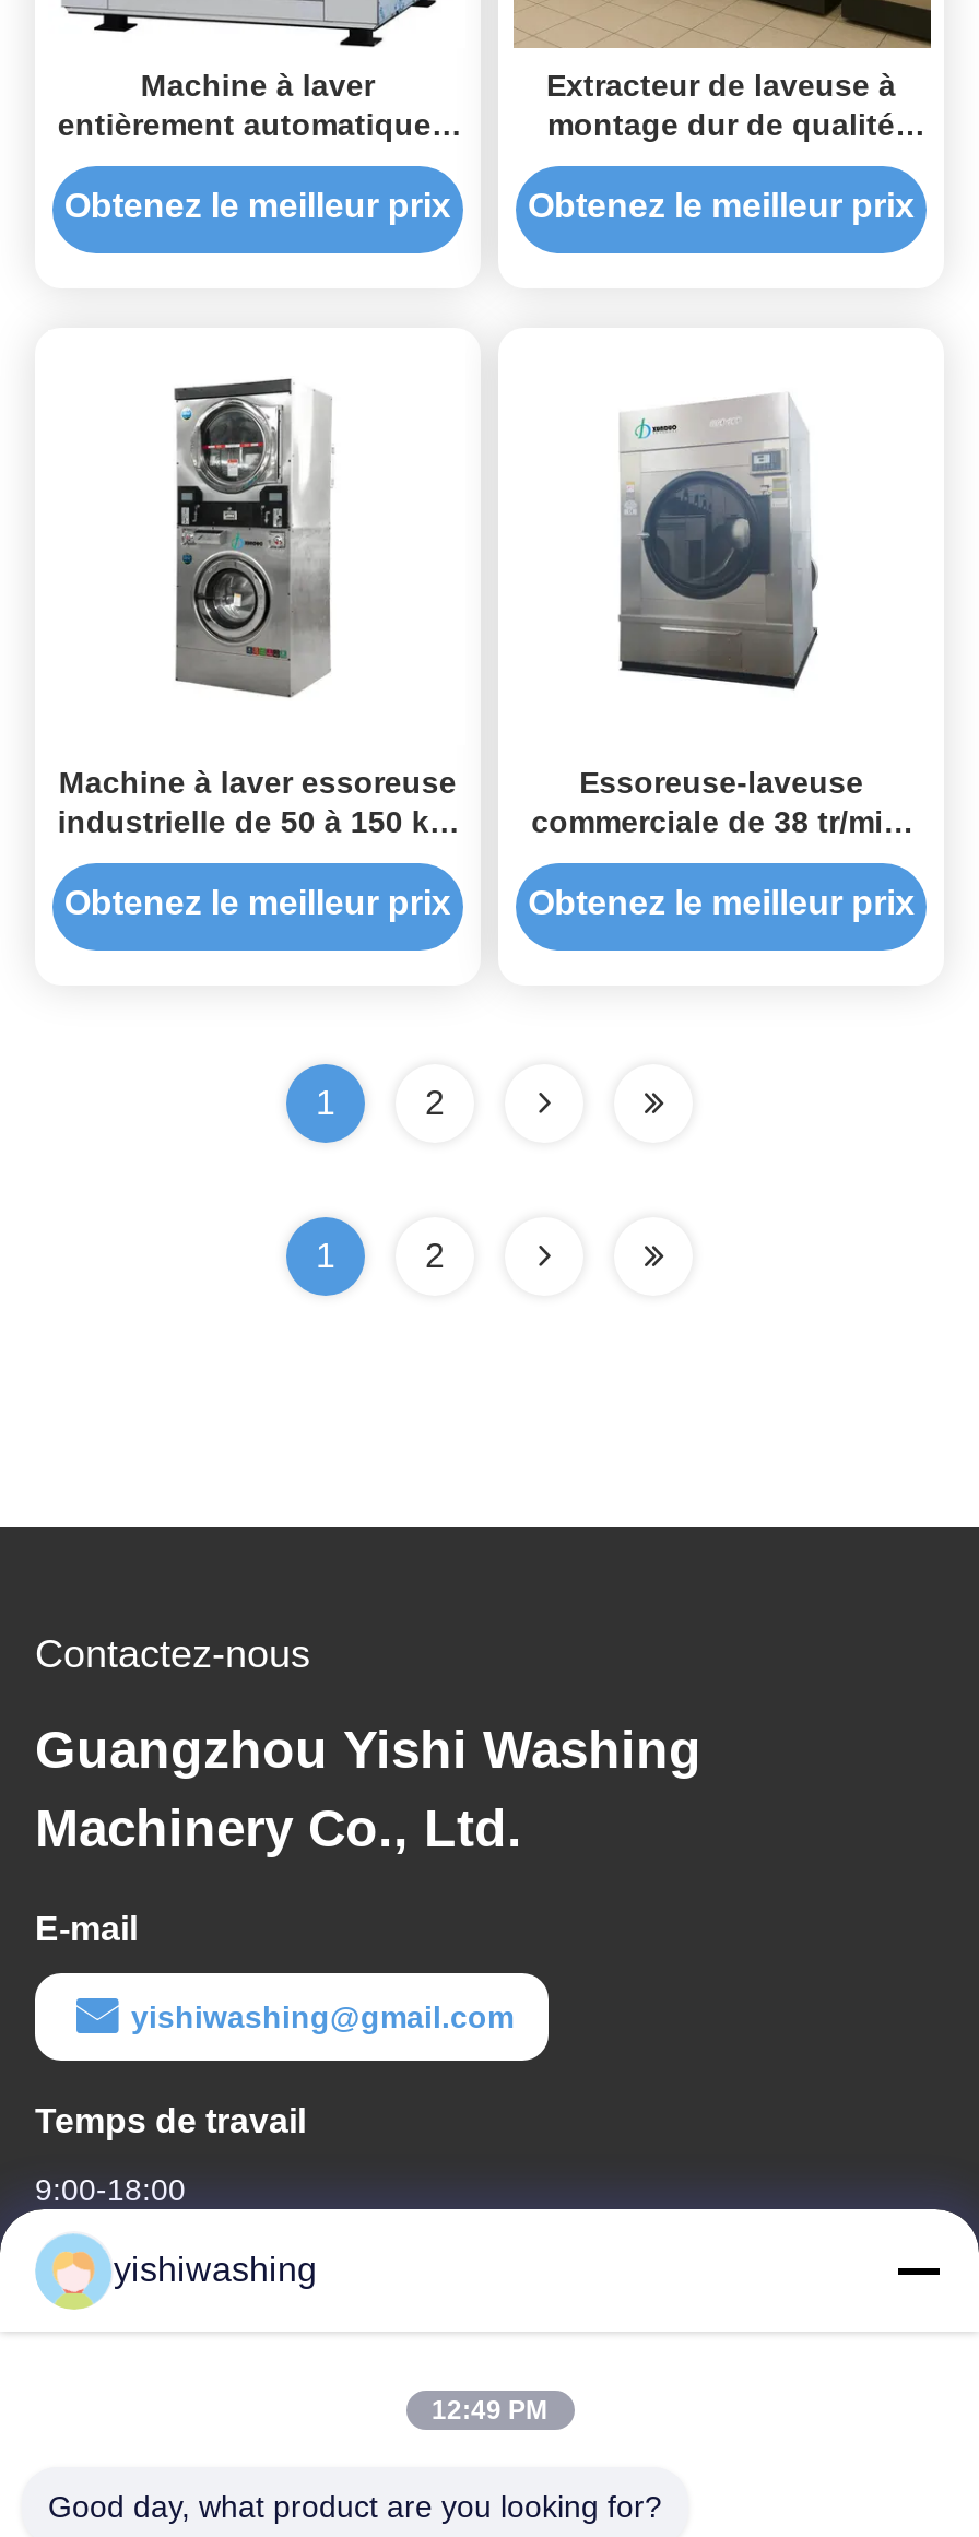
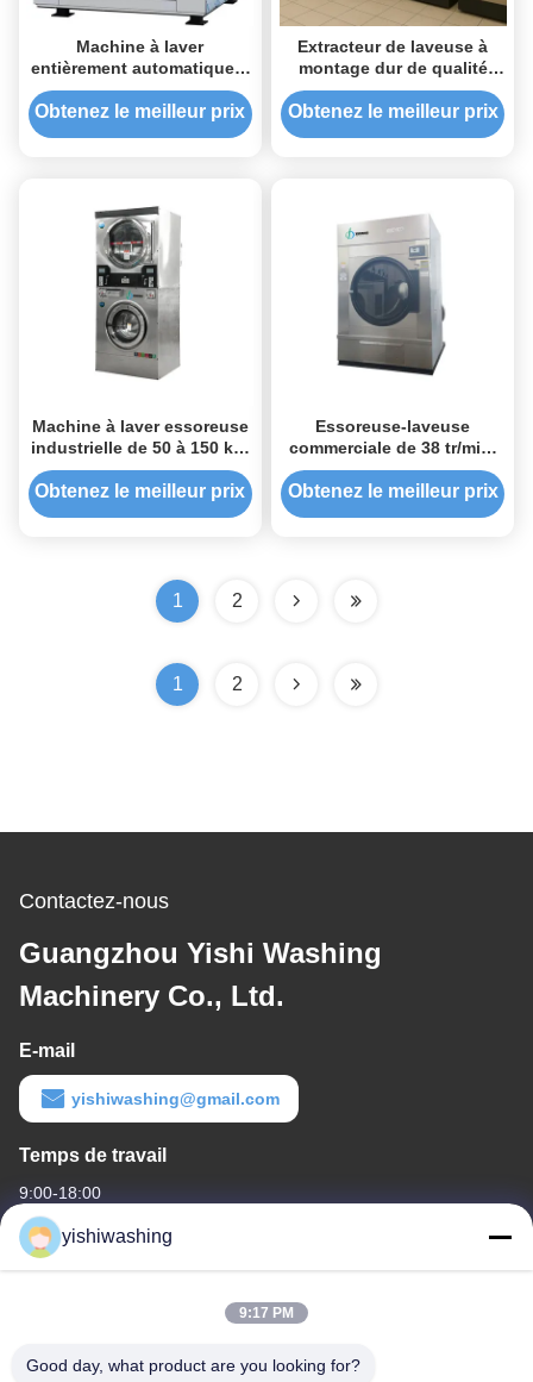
[432,2395,547,2426] 12:49 PM -> [239,1305,294,1321] 9:17 PM

